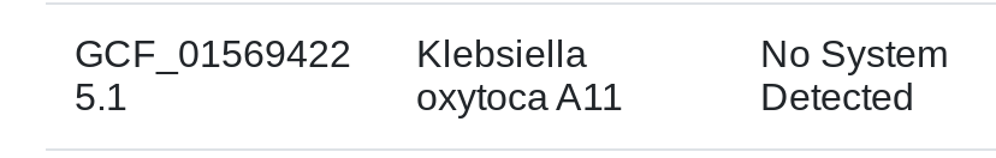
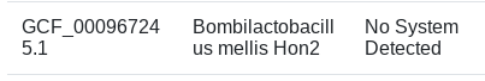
[75,34,351,74] GCF_01569422 -> [22,17,160,37] GCF_00096724
[416,34,623,117] Klebsiella | oxytoca A11 -> [193,17,335,58] Bombilactobacill | us mellis Hon2

